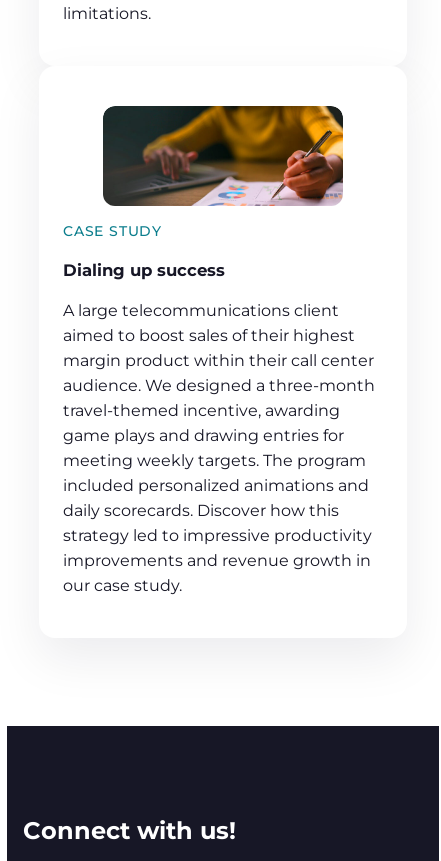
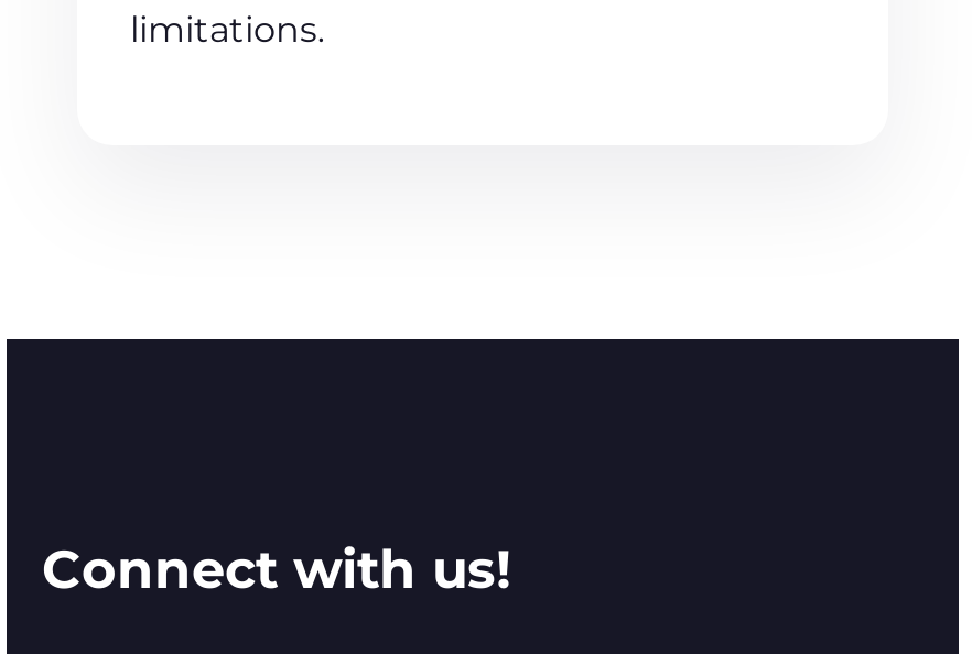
[63,105,375,595] [image] | CASE STUDY | Dialing up success | A large telecommunications client | aimed to boost sales of their highest | margin product within their call center | audience. We designed a three-month | travel-themed incentive, awarding | game plays and drawing entries for | meeting weekly targets. The program | included personalized animations and | daily scorecards. Discover how this | strategy led to impressive productivity | improvements and revenue growth in | our case study. -> none

